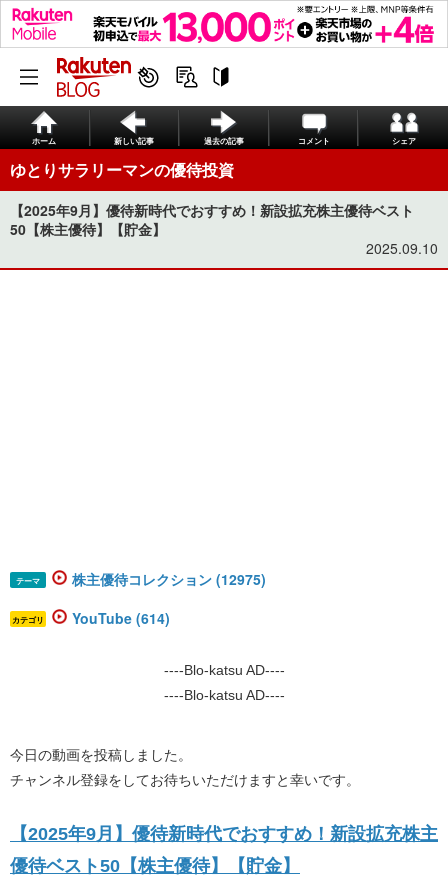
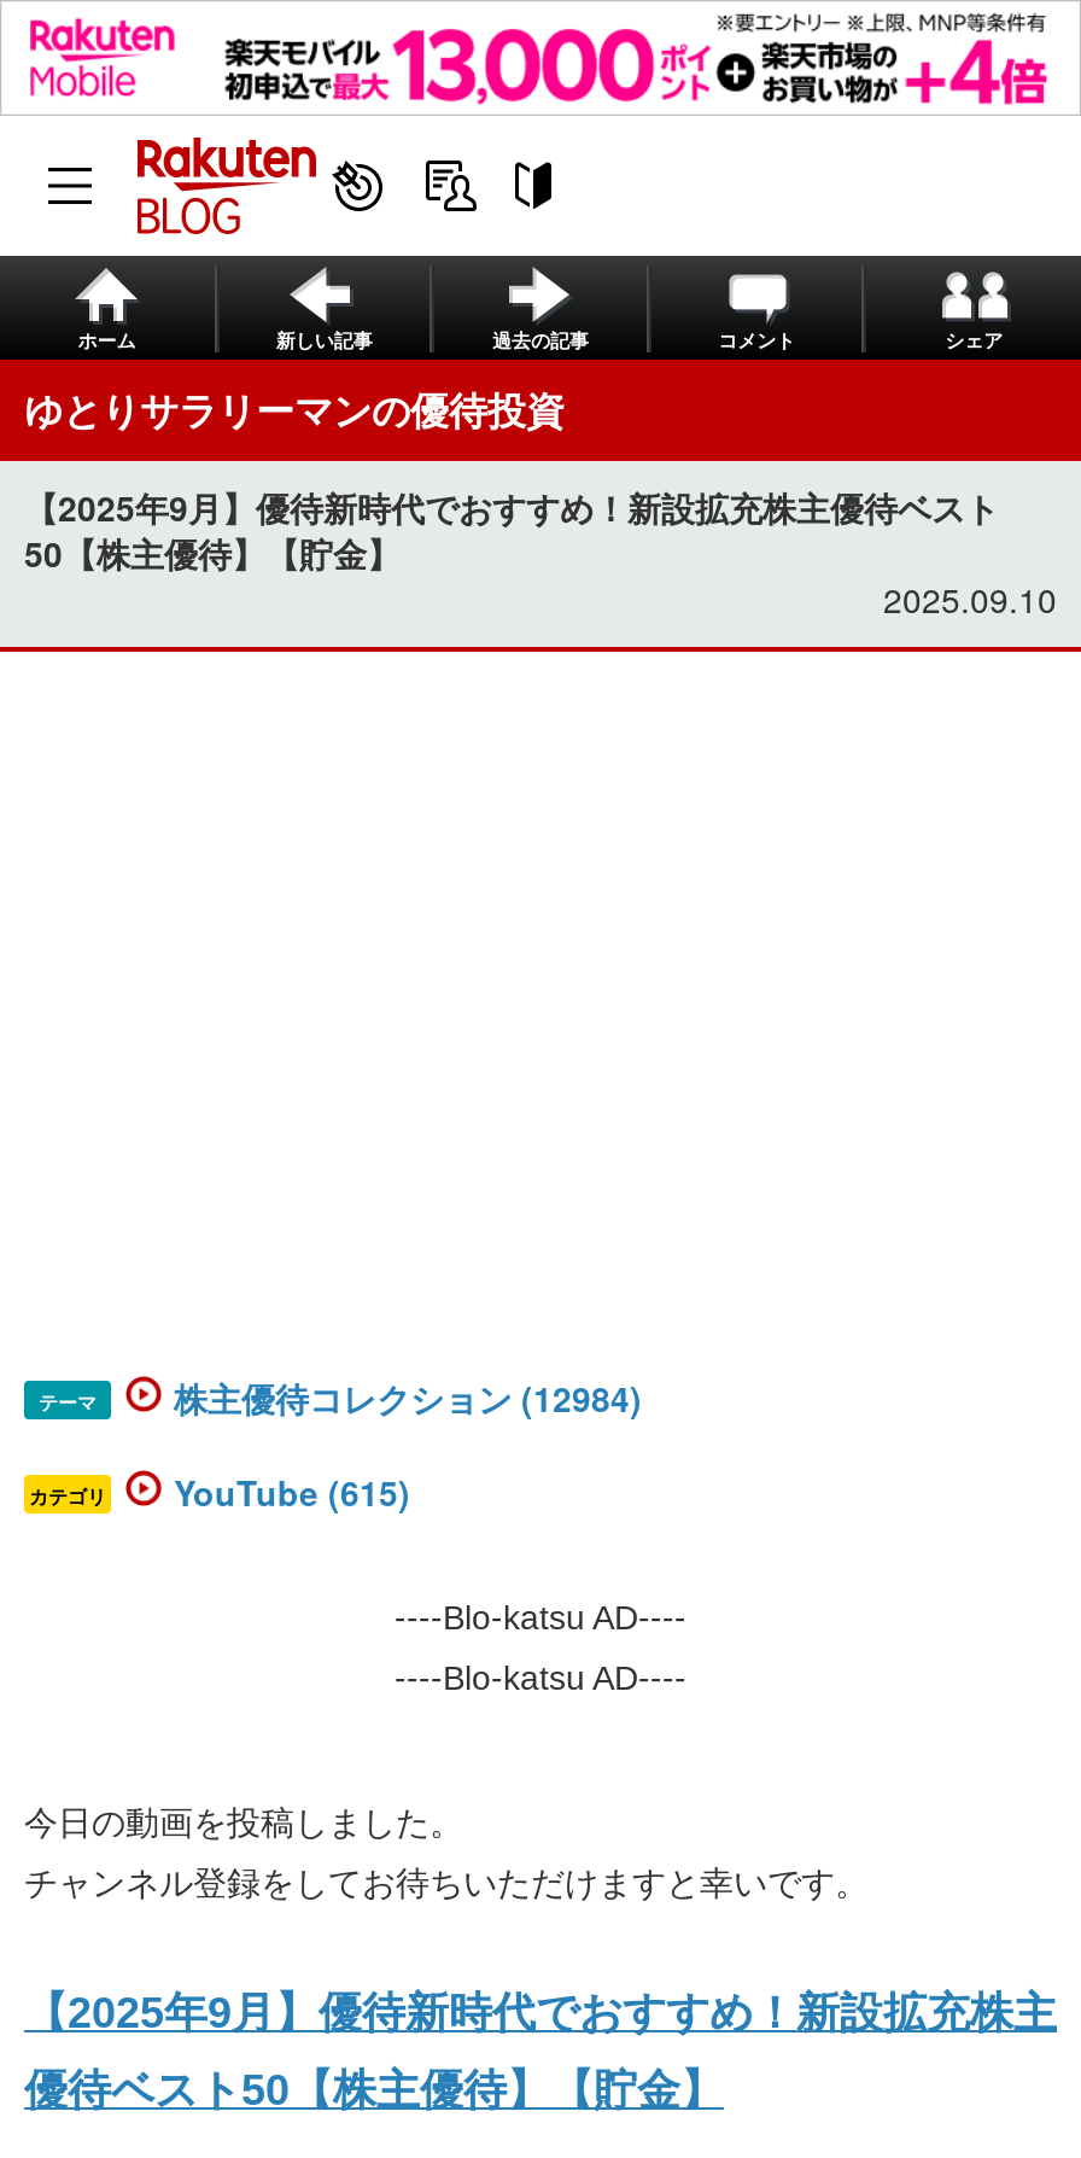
[72,569,266,589] 株主優待コレクション (12975) -> [174,1373,642,1421] 株主優待コレクション (12984)
[72,608,170,628] YouTube (614) -> [174,1467,410,1515] YouTube (615)

